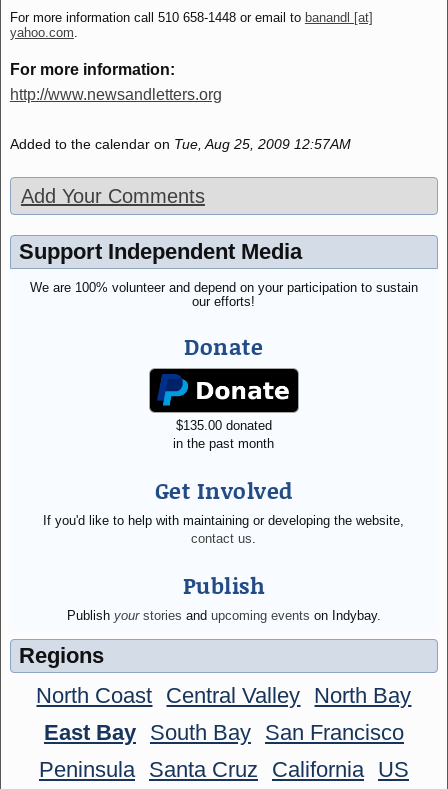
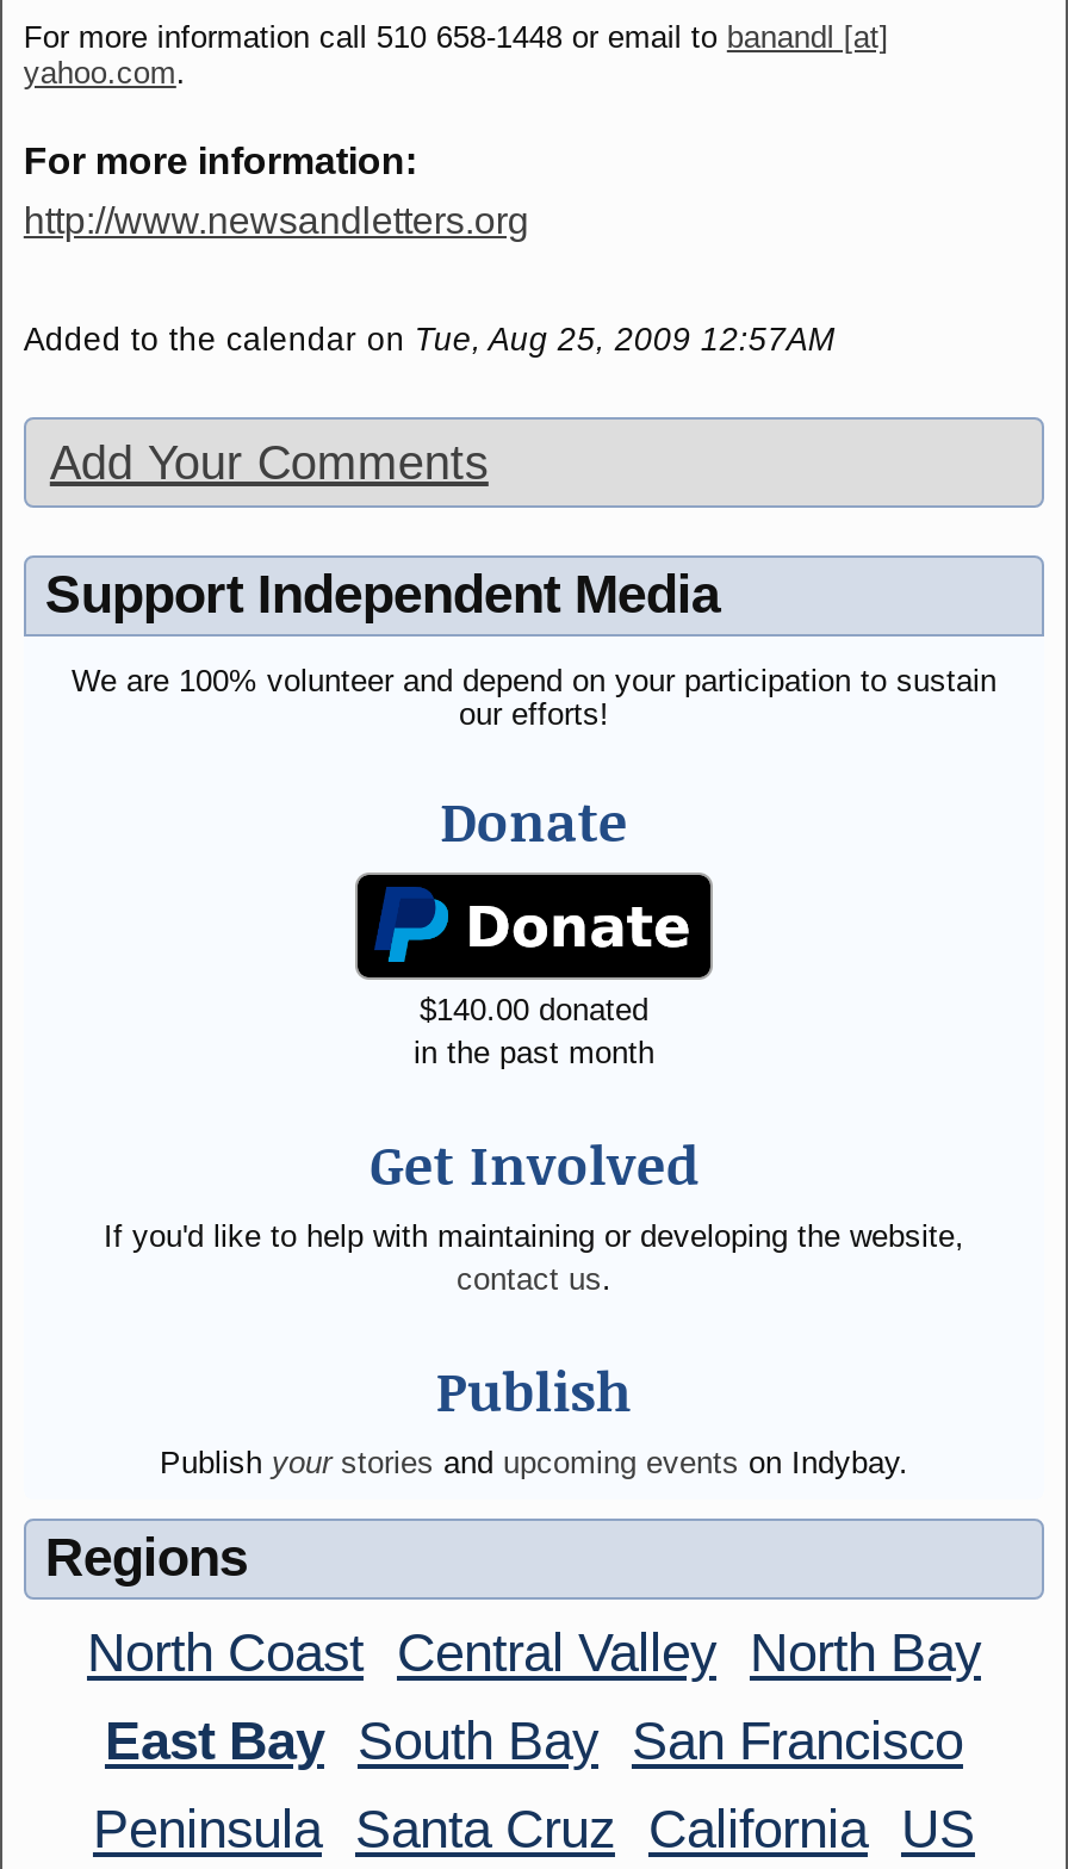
[176,418,272,433] $135.00 donated -> [420,991,648,1027] $140.00 donated

